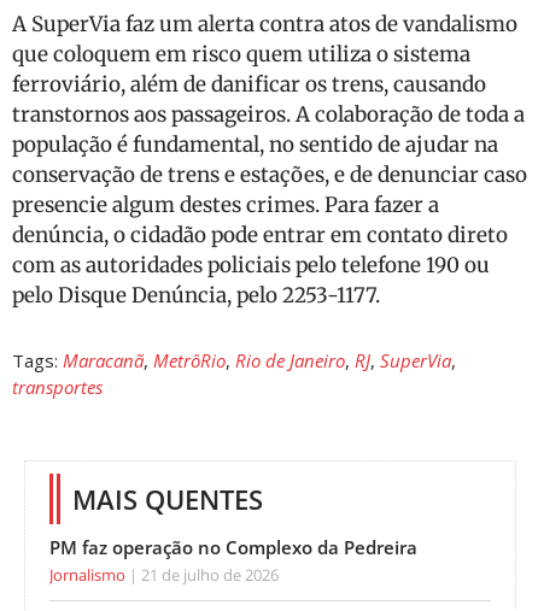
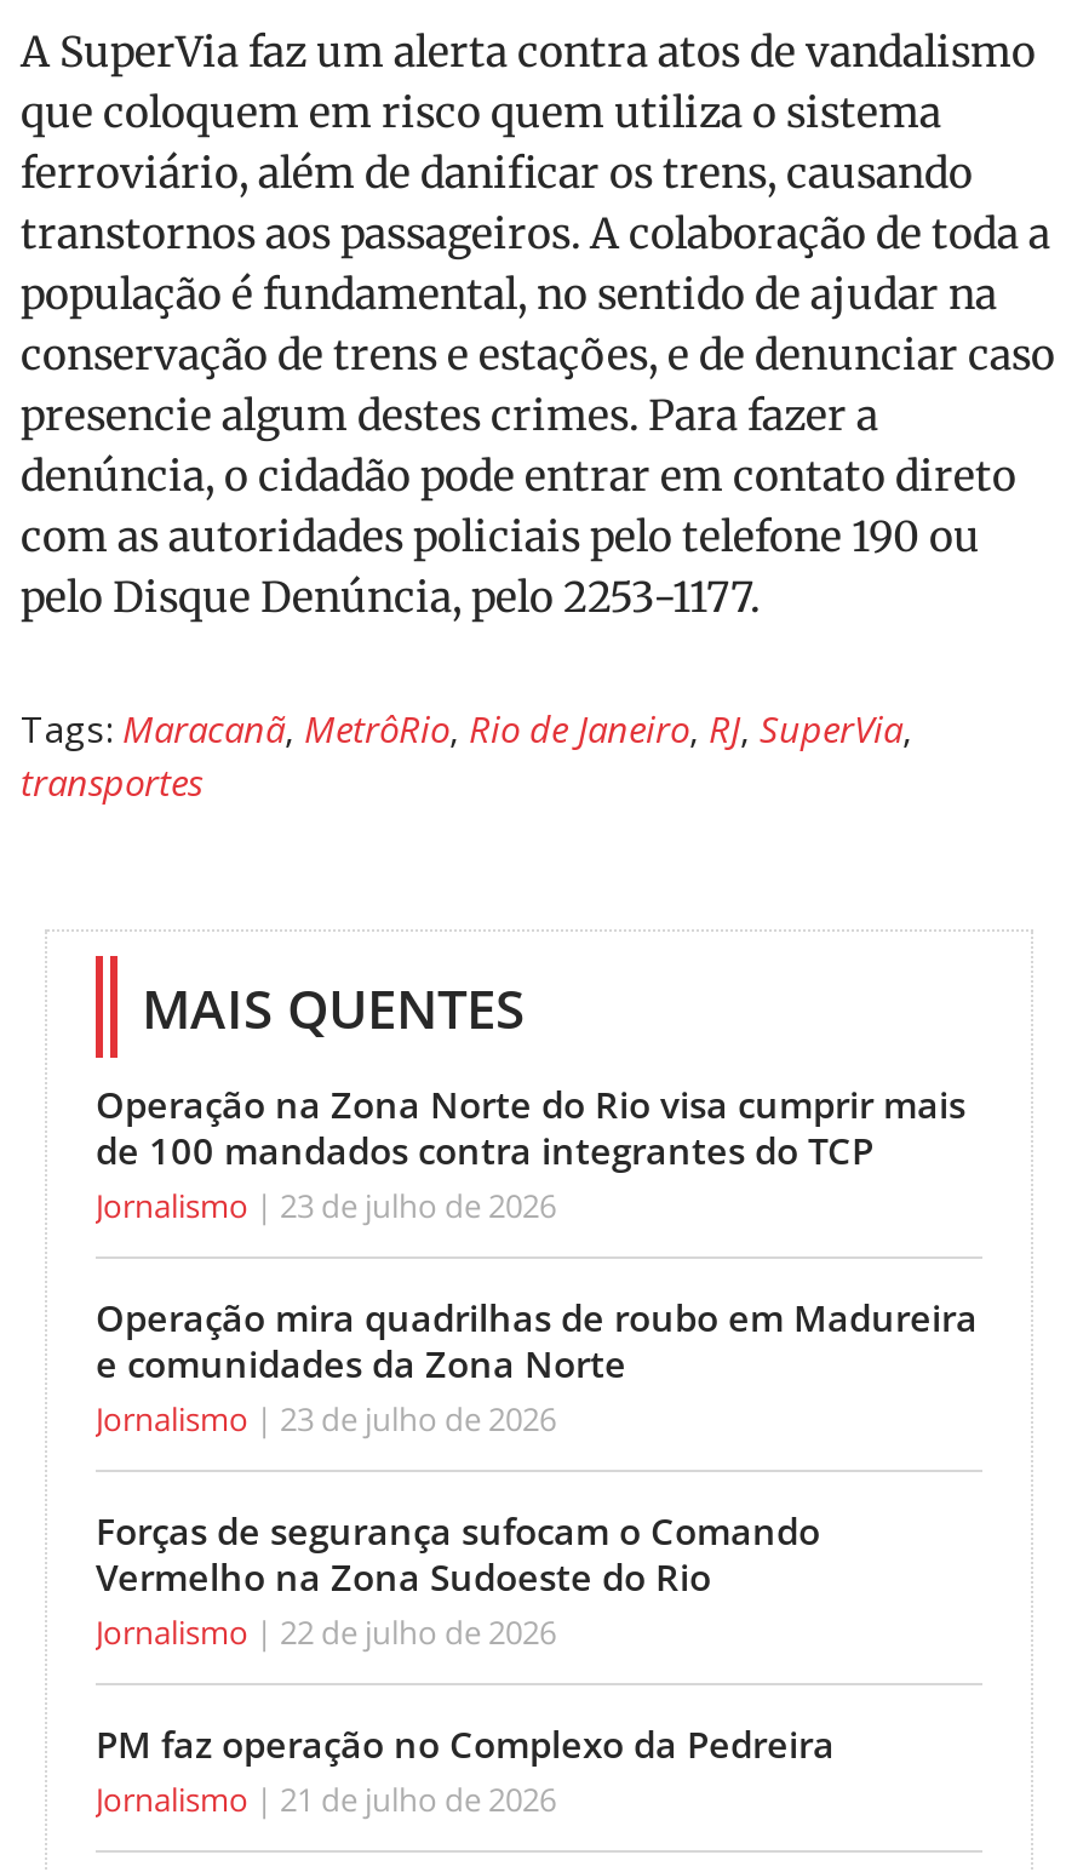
none -> [96,1078,978,1653] Operação na Zona Norte do Rio visa cumprir mais | de 100 mandados contra integrantes do TCP | Jornalismo 23 de julho de 2026 | Operação mira quadrilhas de roubo em Madureira | e comunidades da Zona Norte | Jornalismo 23 de julho de 2026 | Forças de segurança sufocam o Comando | Vermelho na Zona Sudoeste do Rio | Jornalismo 22 de julho de 2026

